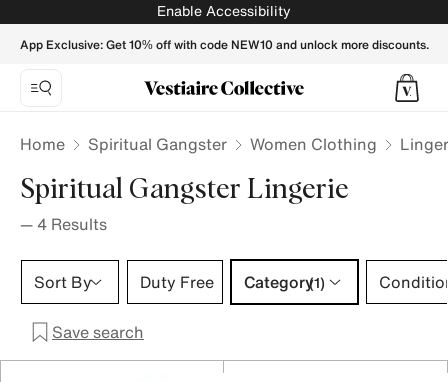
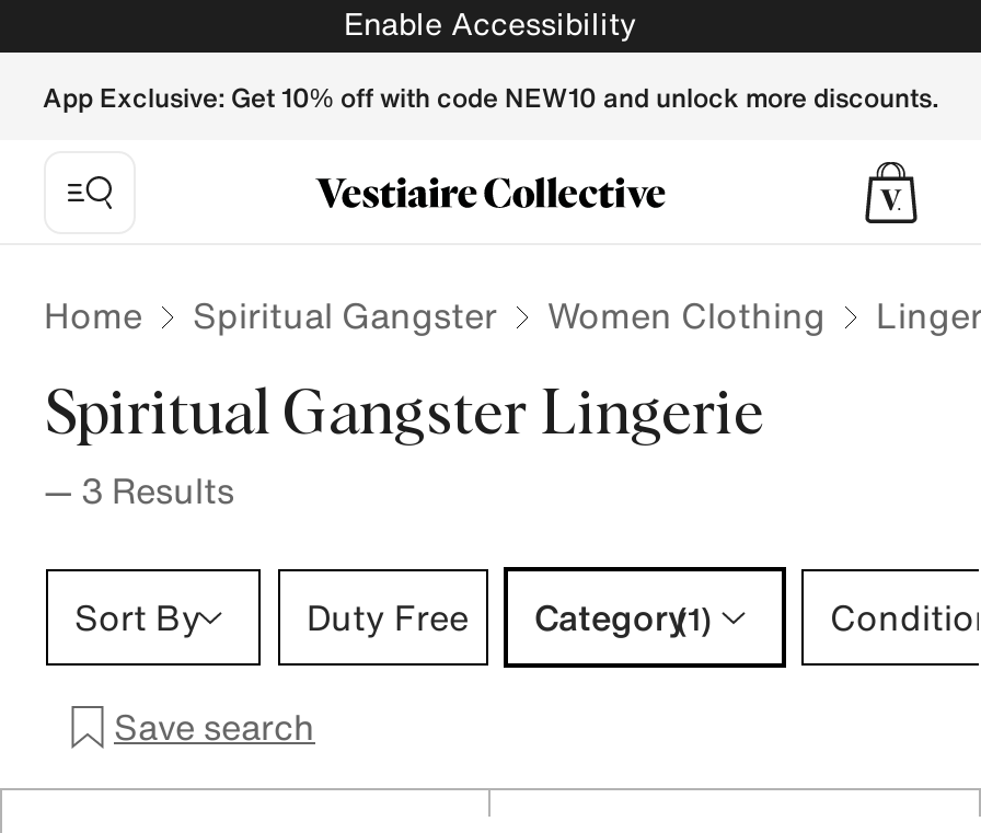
[20,212,107,236] — 4 Results -> [44,464,234,517] — 3 Results

